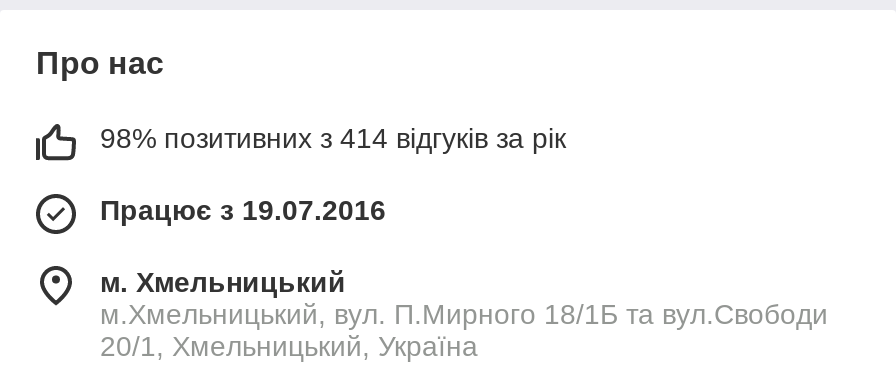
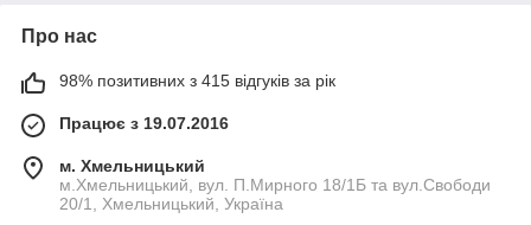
[100,123,566,155] 98% позитивних з 414 відгуків за рік -> [59,72,335,91] 98% позитивних з 415 відгуків за рік

